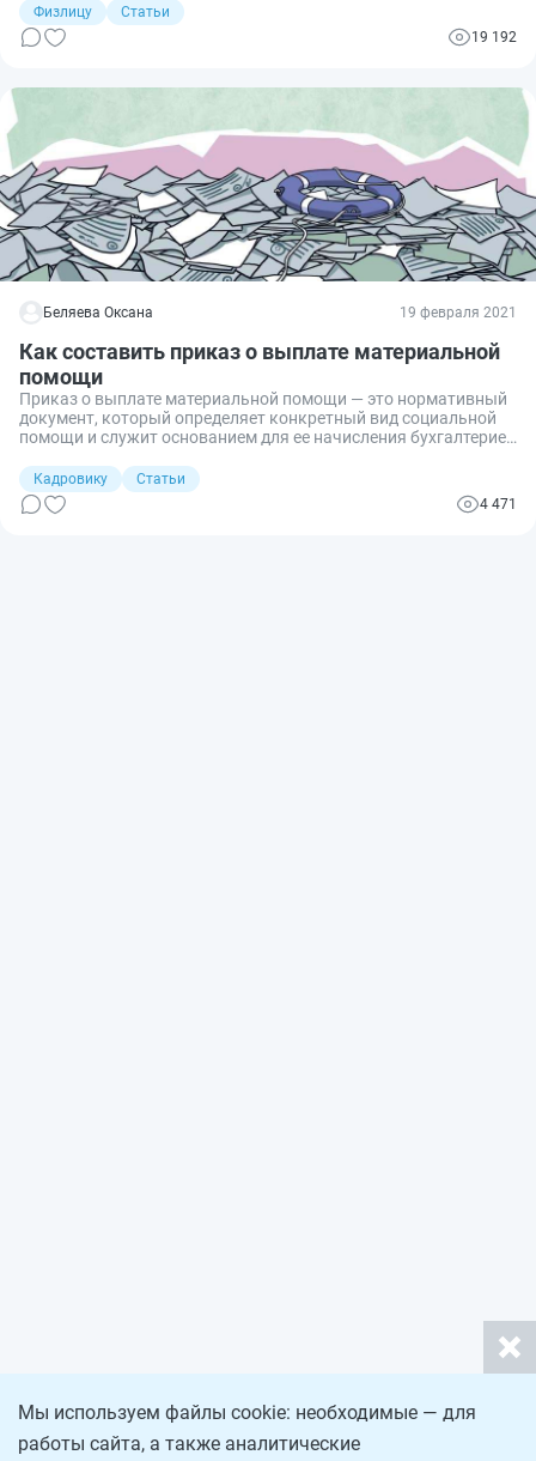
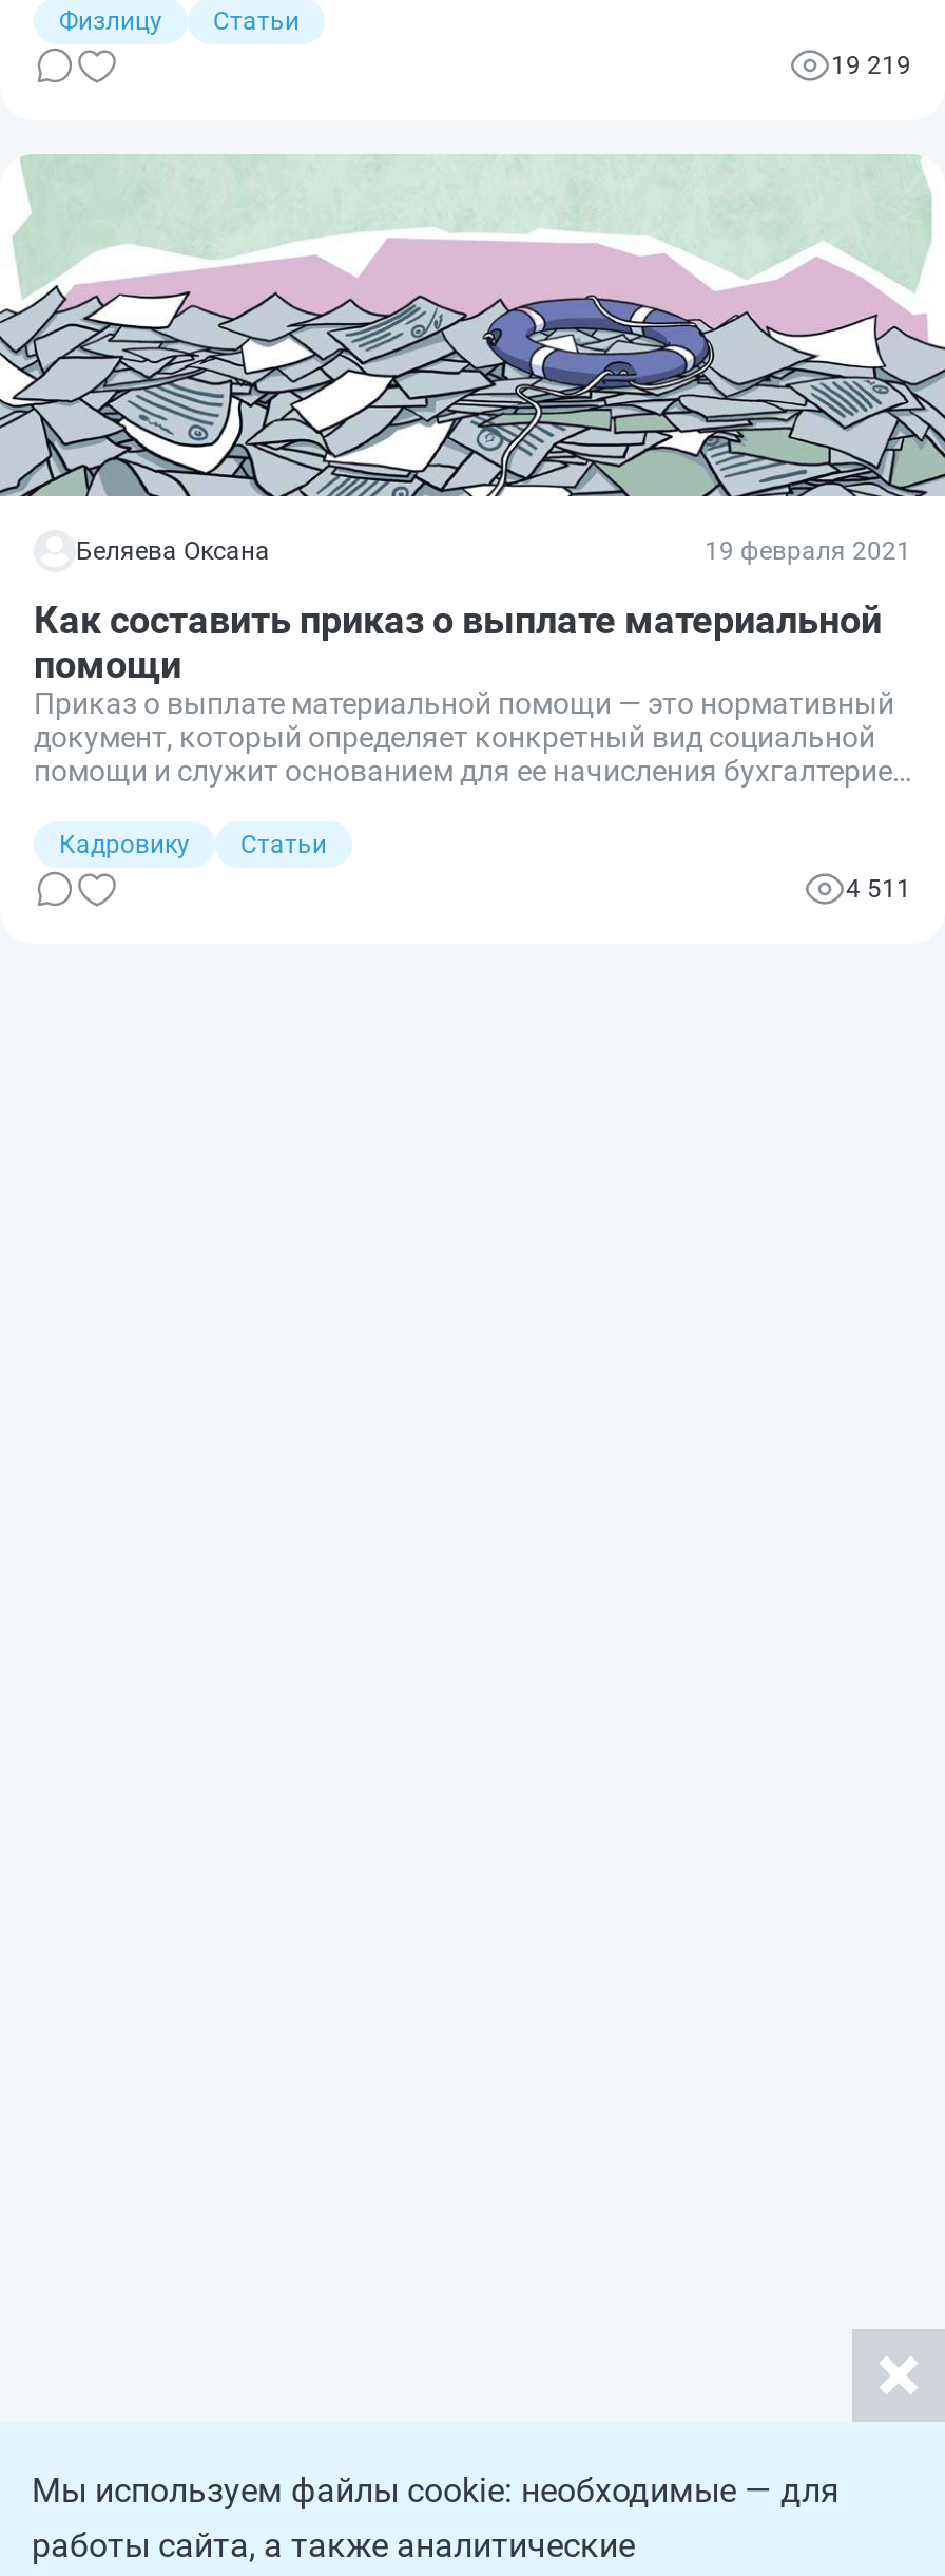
[471,29,517,46] 19 192 -> [831,51,911,80] 19 219
[480,496,517,513] 4 471 -> [846,874,911,904] 4 511

